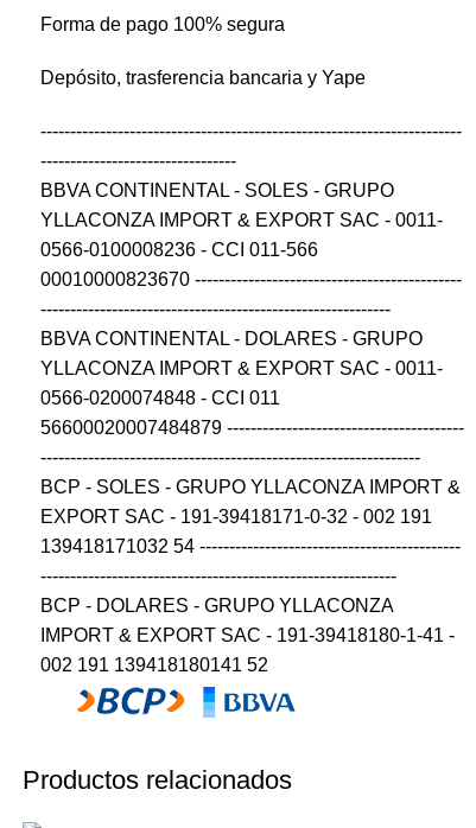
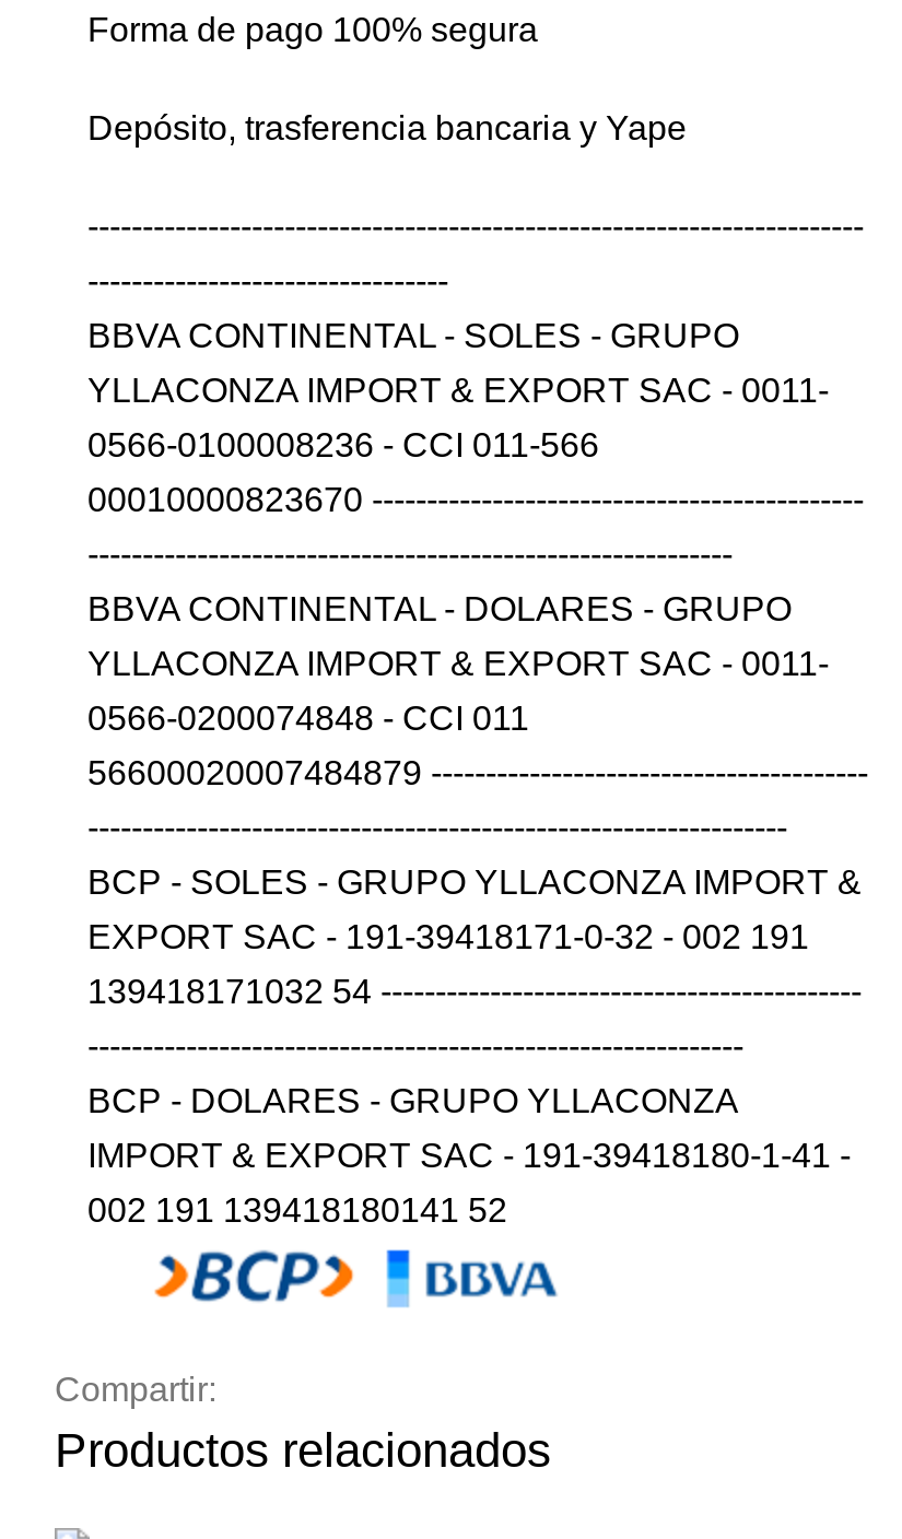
none -> [55,1371,216,1408] Compartir:

